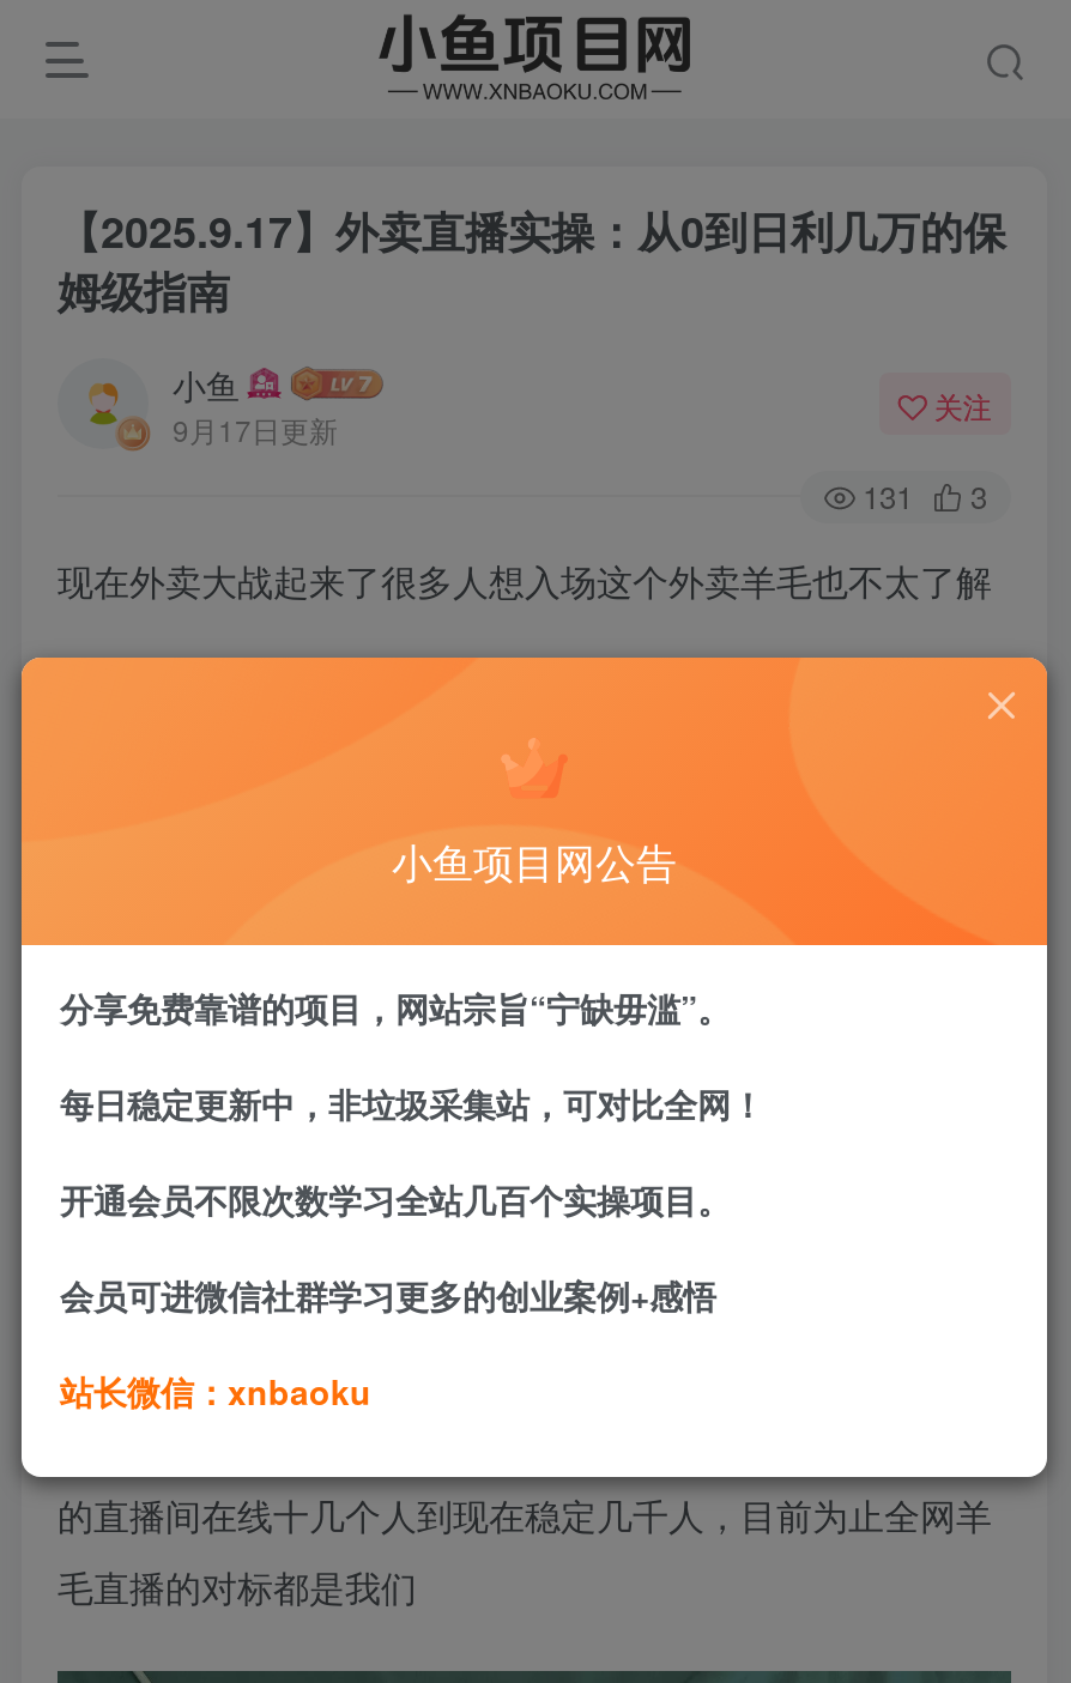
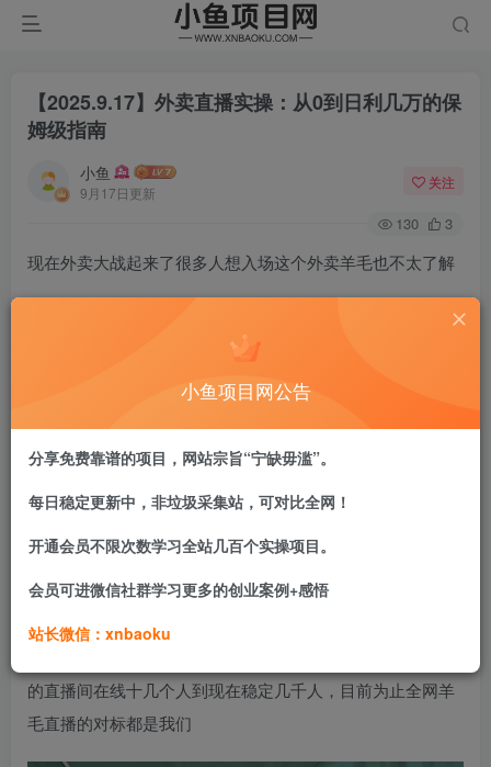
[863,473,987,519] 131 3 -> [396,213,453,234] 130 3

